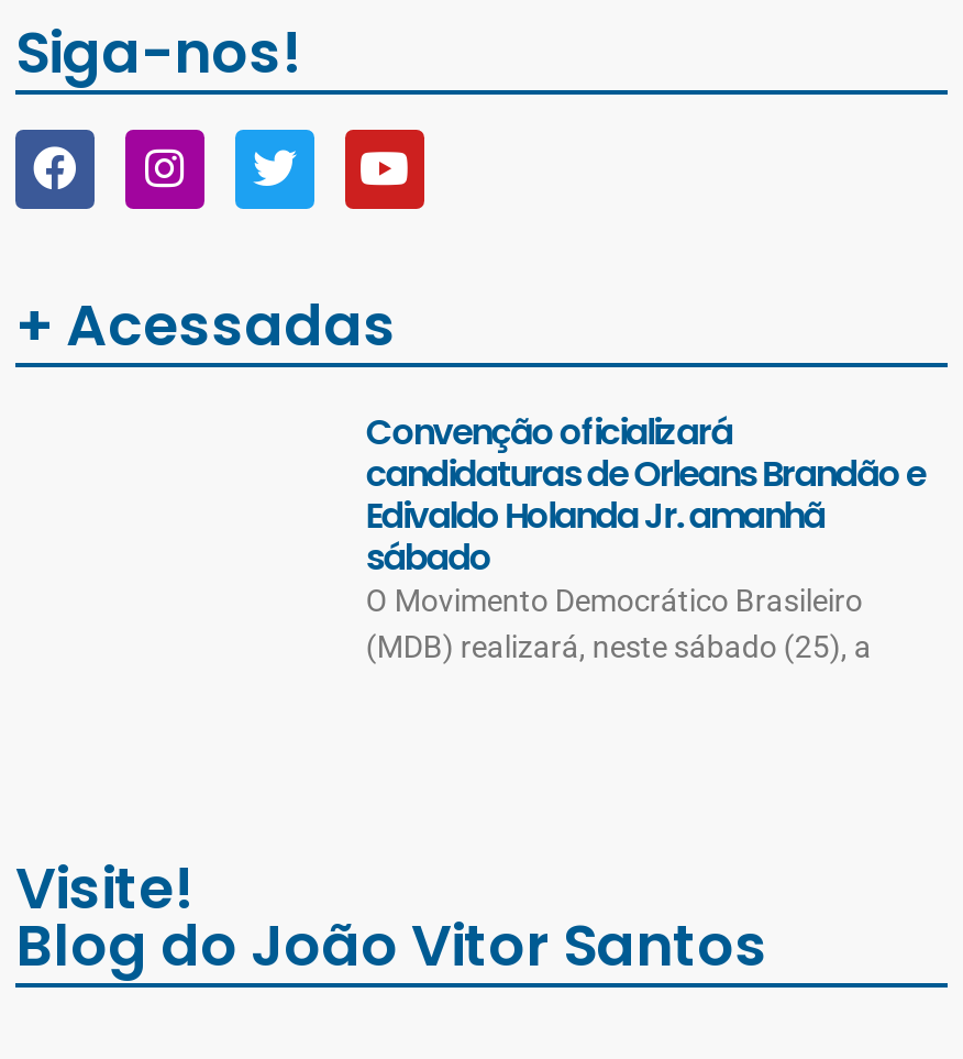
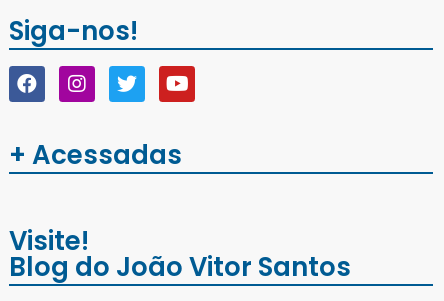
[366,407,925,665] Convenção oficializará | candidaturas de Orleans Brandão e | Edivaldo Holanda Jr. amanhã | sábado | O Movimento Democrático Brasileiro | (MDB) realizará, neste sábado (25), a -> none

